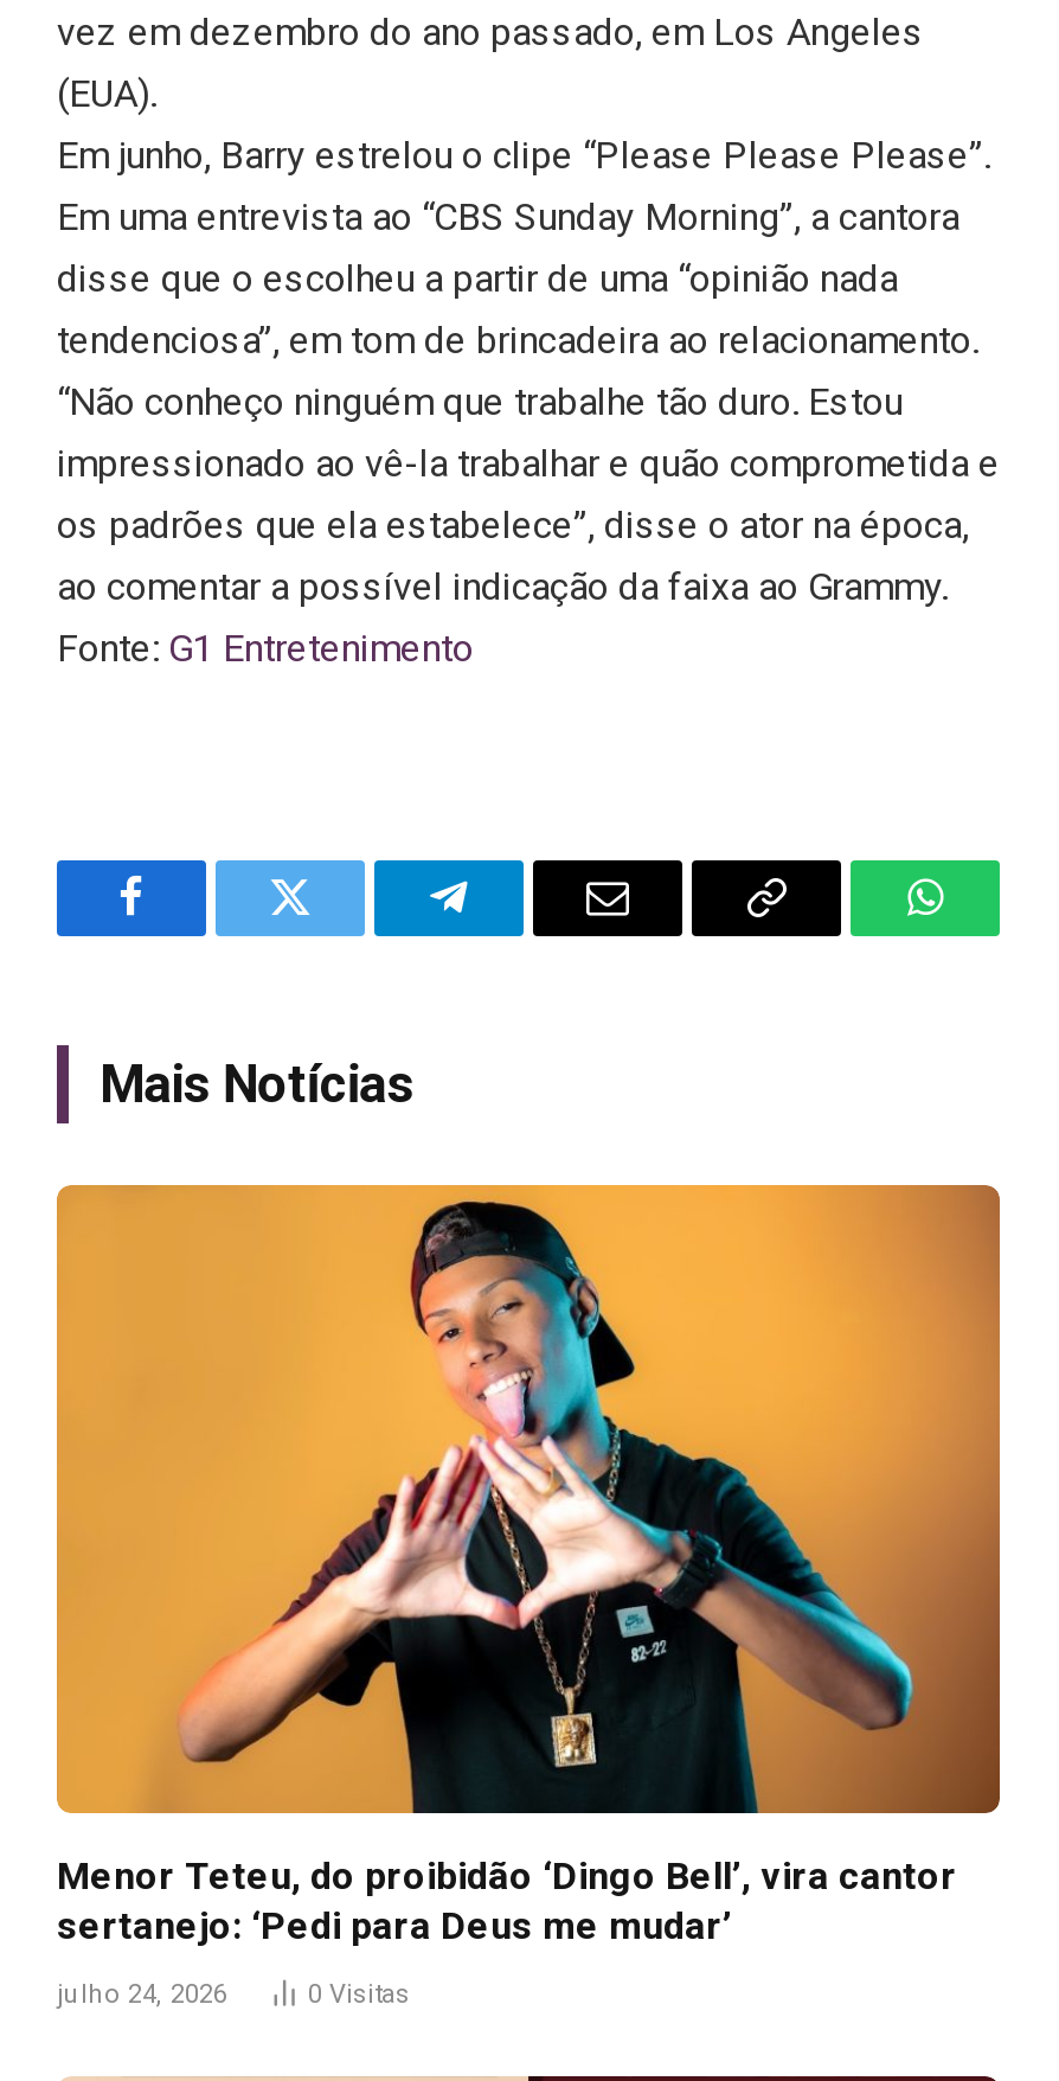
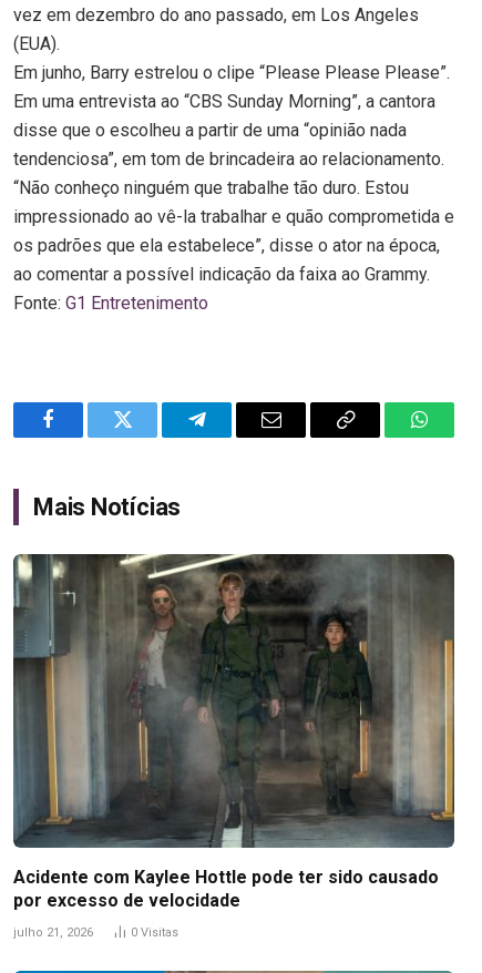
[54,1183,1002,1949] [image] | Menor Teteu, do proibidão ‘Dingo Bell’, vira cantor | sertanejo: ‘Pedi para Deus me mudar’ -> [12,553,455,911] [image] | Acidente com Kaylee Hottle pode ter sido causado | por excesso de velocidade
[57,1980,227,2010] julho 24, 2026 -> [13,926,93,940] julho 21, 2026

